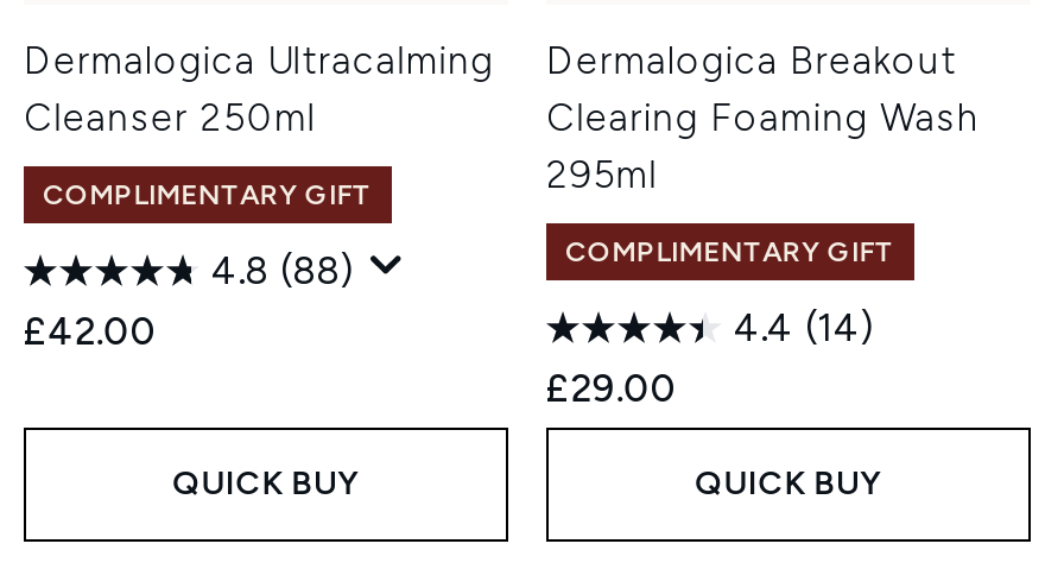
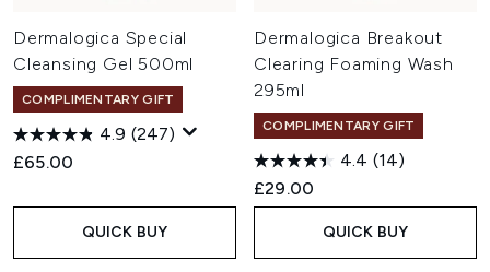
[24,38,494,140] Dermalogica Ultracalming | Cleanser 250ml -> [13,27,194,74] Dermalogica Special | Cleansing Gel 500ml
[211,247,354,292] 4.8 (88) -> [100,123,175,144] 4.9 (247)
[24,309,157,354] £42.00 -> [13,152,73,173] £65.00

